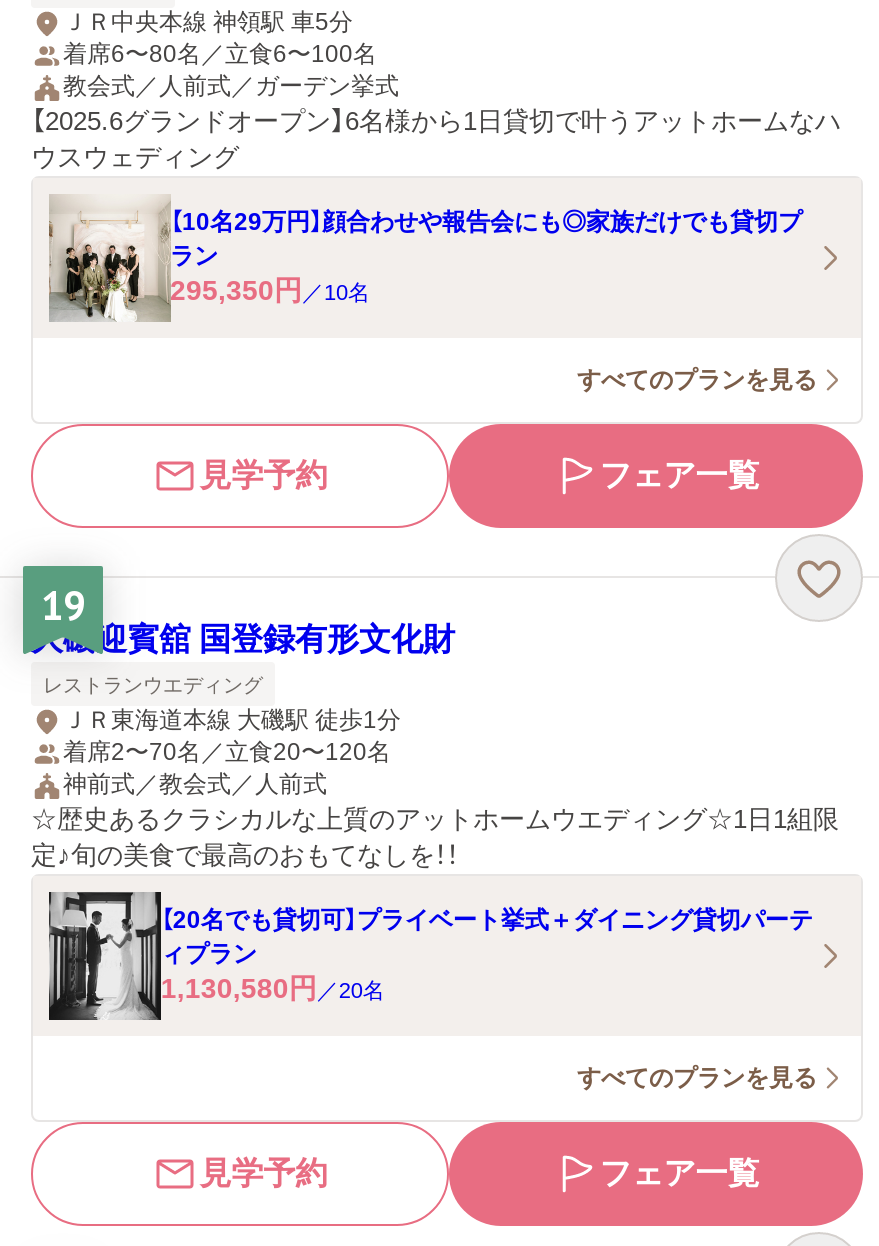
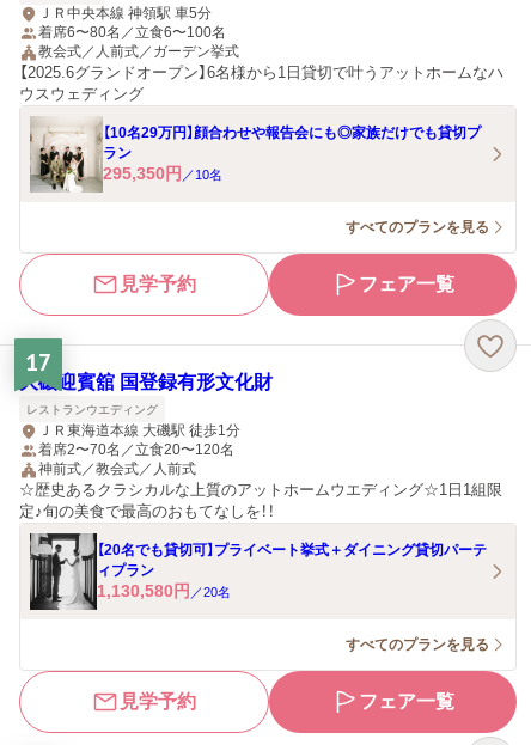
[41,580,85,632] 19 -> [25,347,51,378] 17

